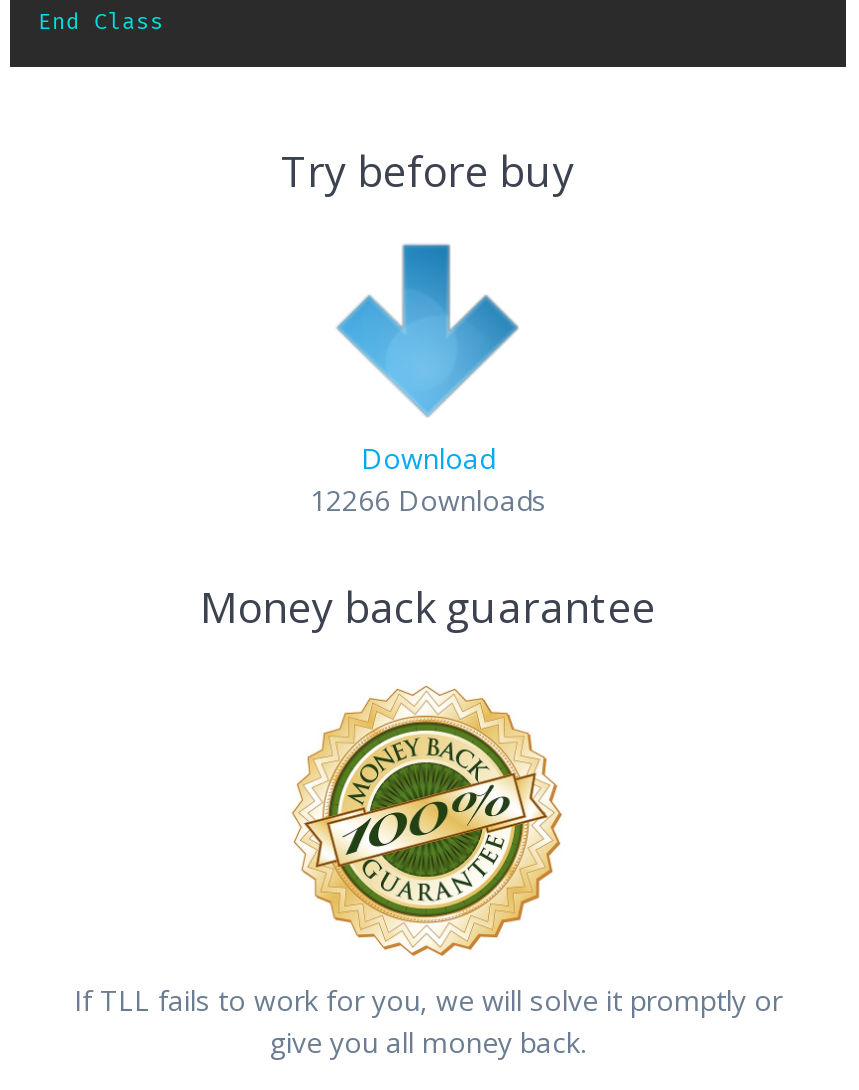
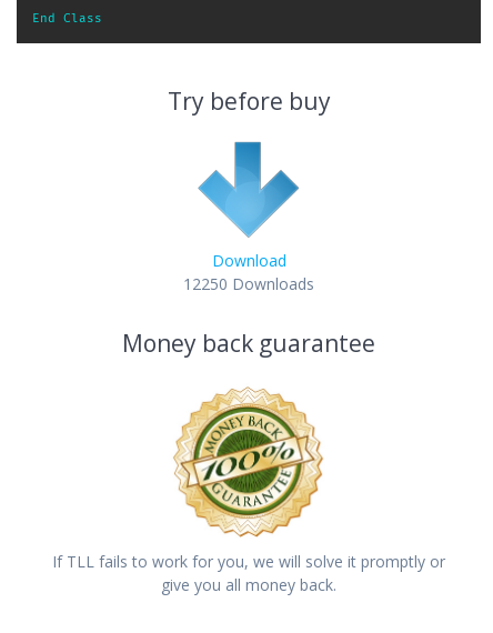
[310,481,546,519] 12266 Downloads -> [183,273,314,295] 12250 Downloads

